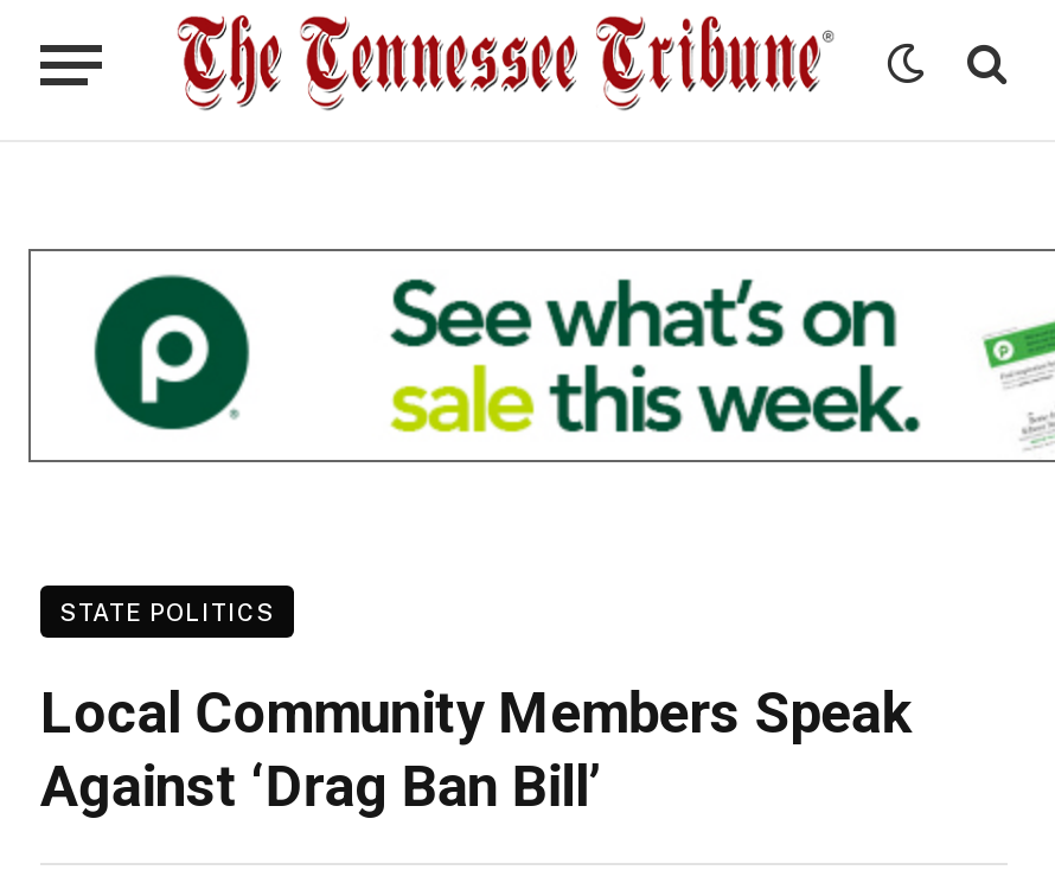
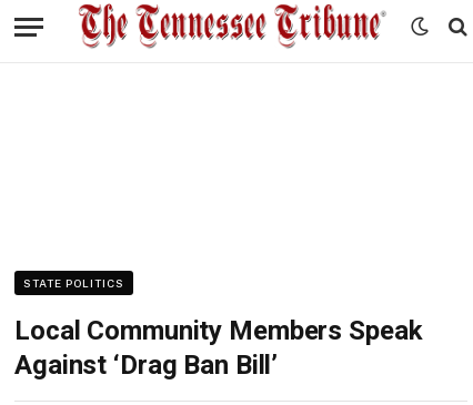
[26,247,1048,465] [image] -> none

